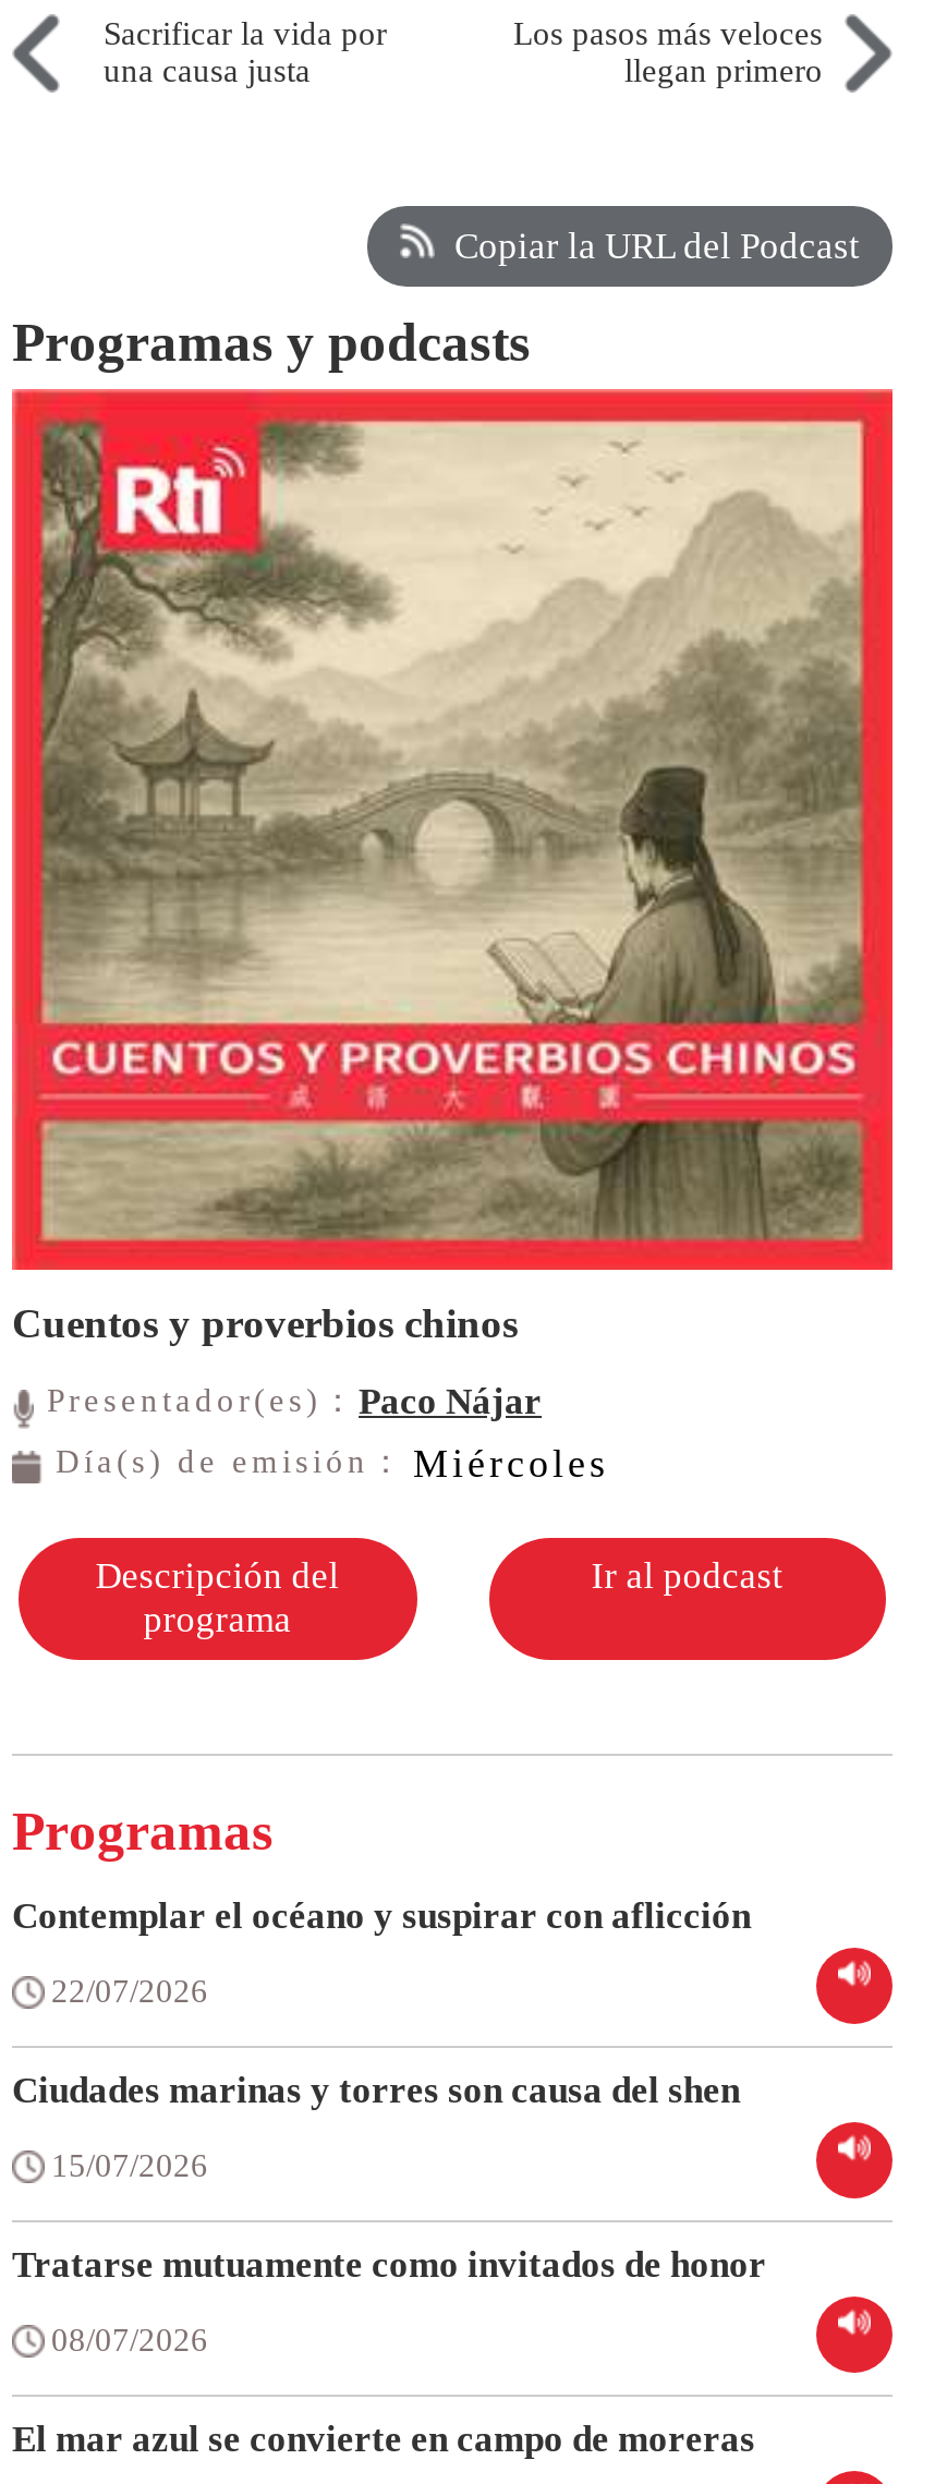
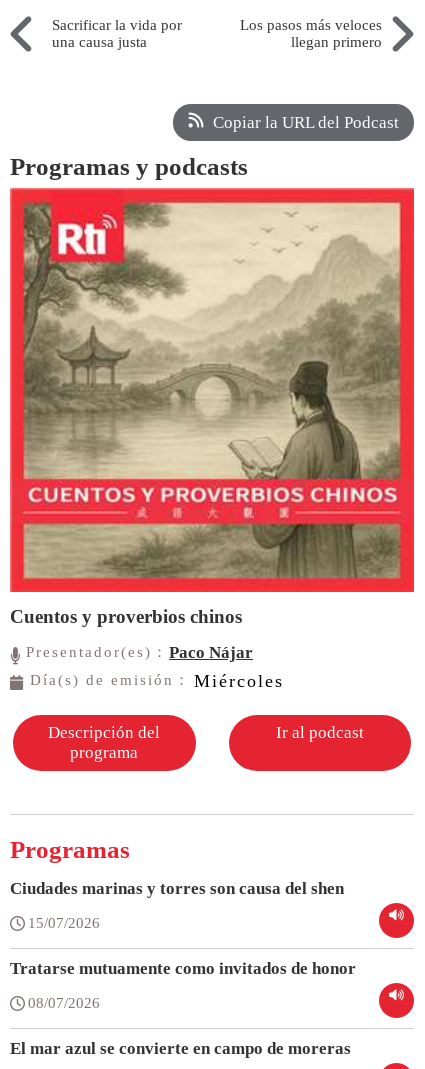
[12,1894,751,2008] Contemplar el océano y suspirar con aflicción | 22/07/2026 -> none

